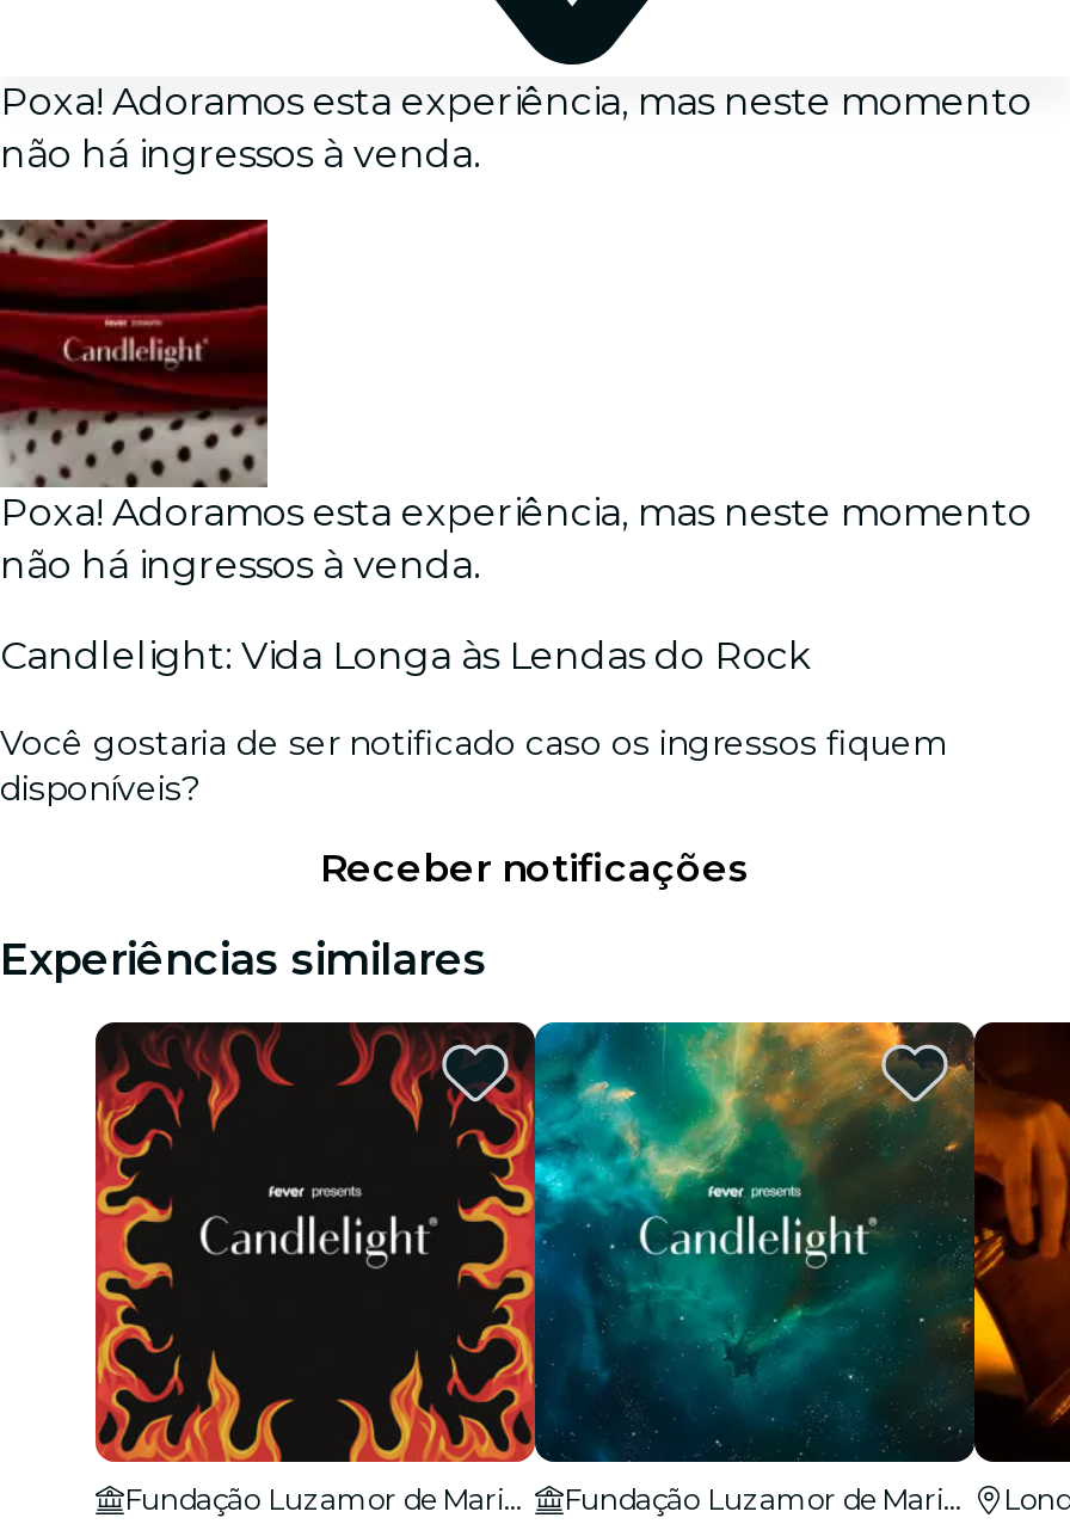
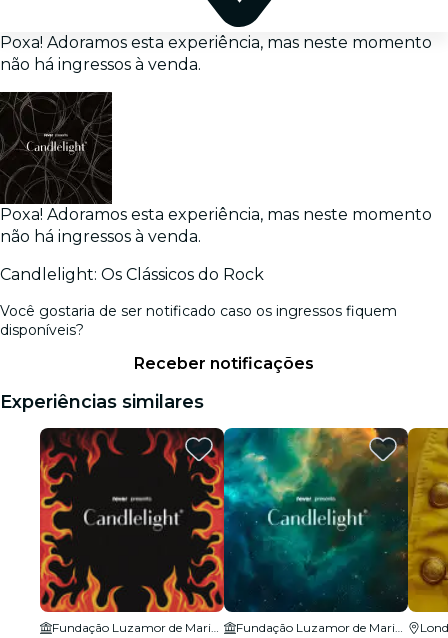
[7,217,270,483] [image] -> [3,91,113,202] [image]
[0,632,812,678] Candlelight: Vida Longa às Lendas do Rock -> [0,265,264,284] Candlelight: Os Clássicos do Rock
[974,1020,1063,1464] [image] -> [407,427,445,613] [image]

